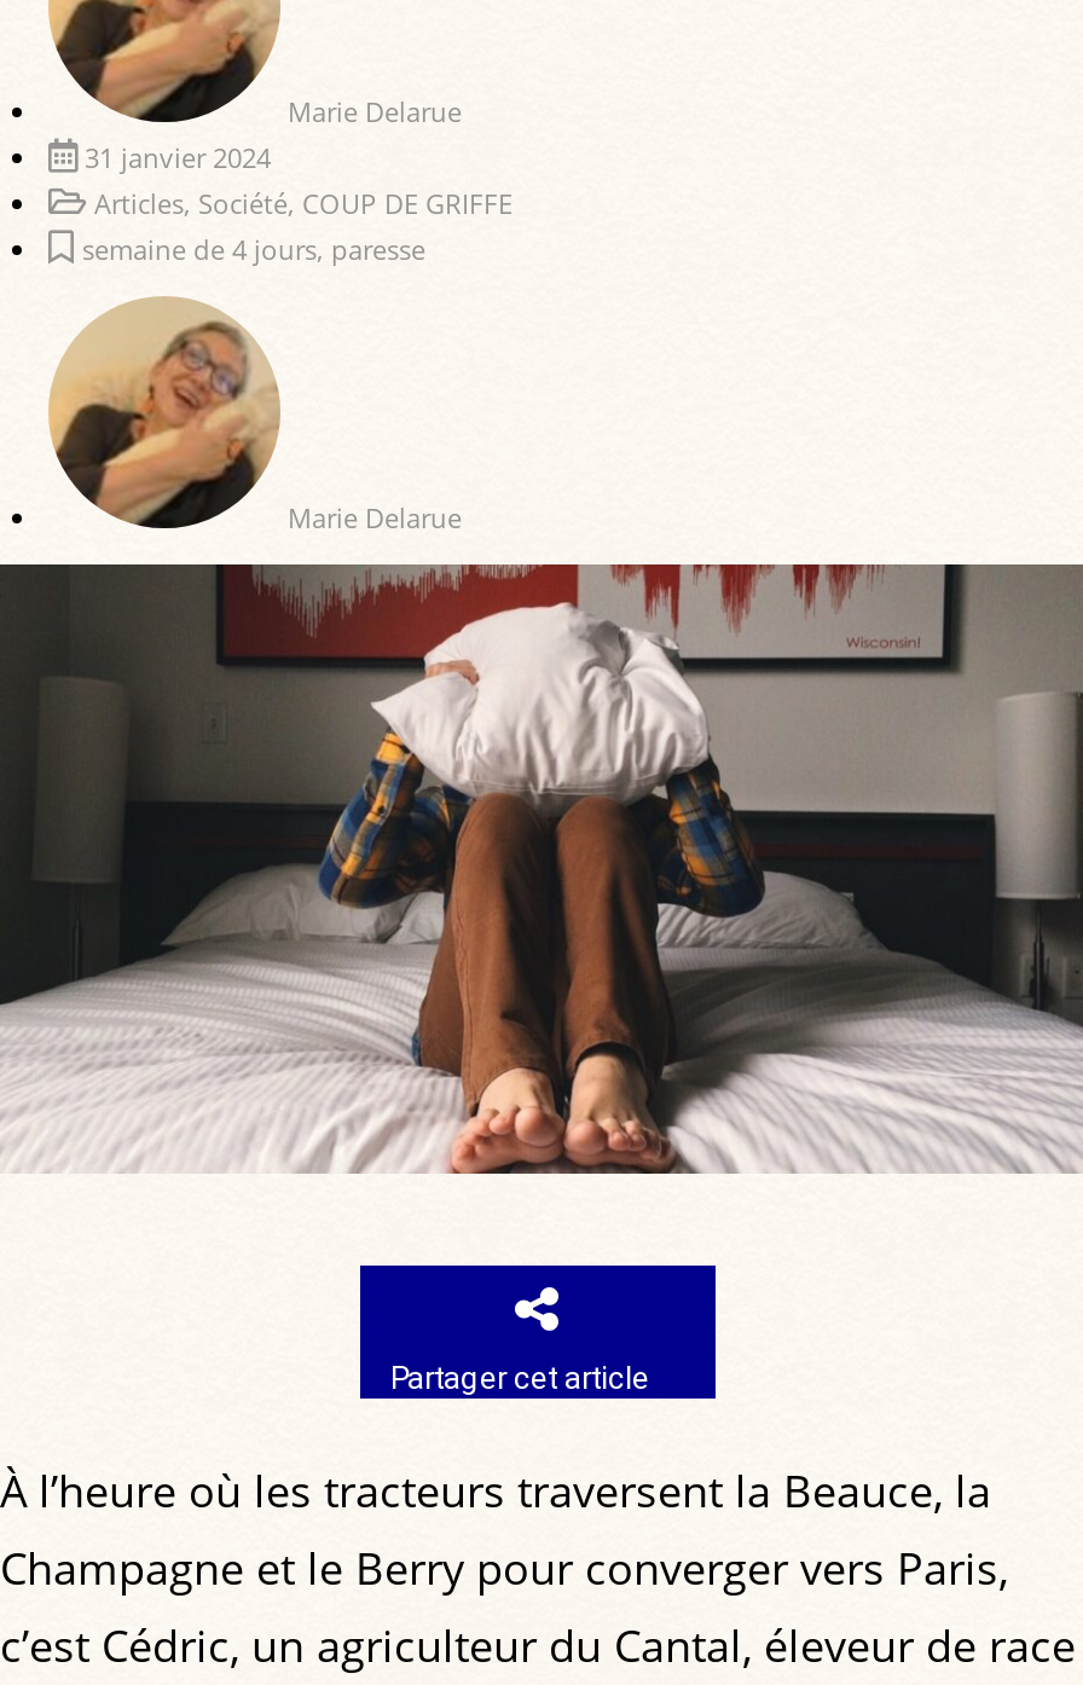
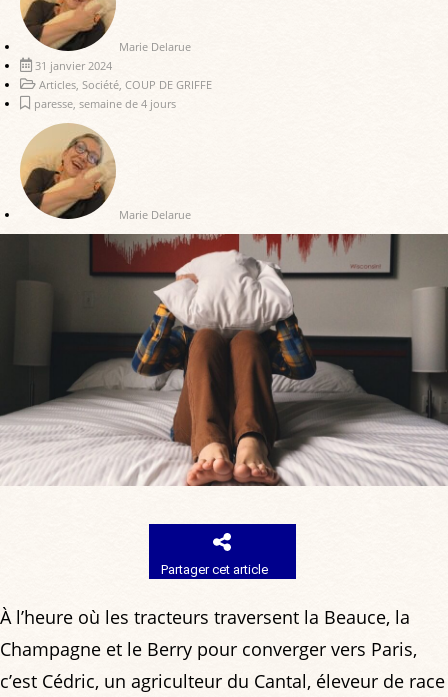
[82,232,425,268] semaine de 4 jours, paresse -> [34,96,176,111] paresse, semaine de 4 jours

